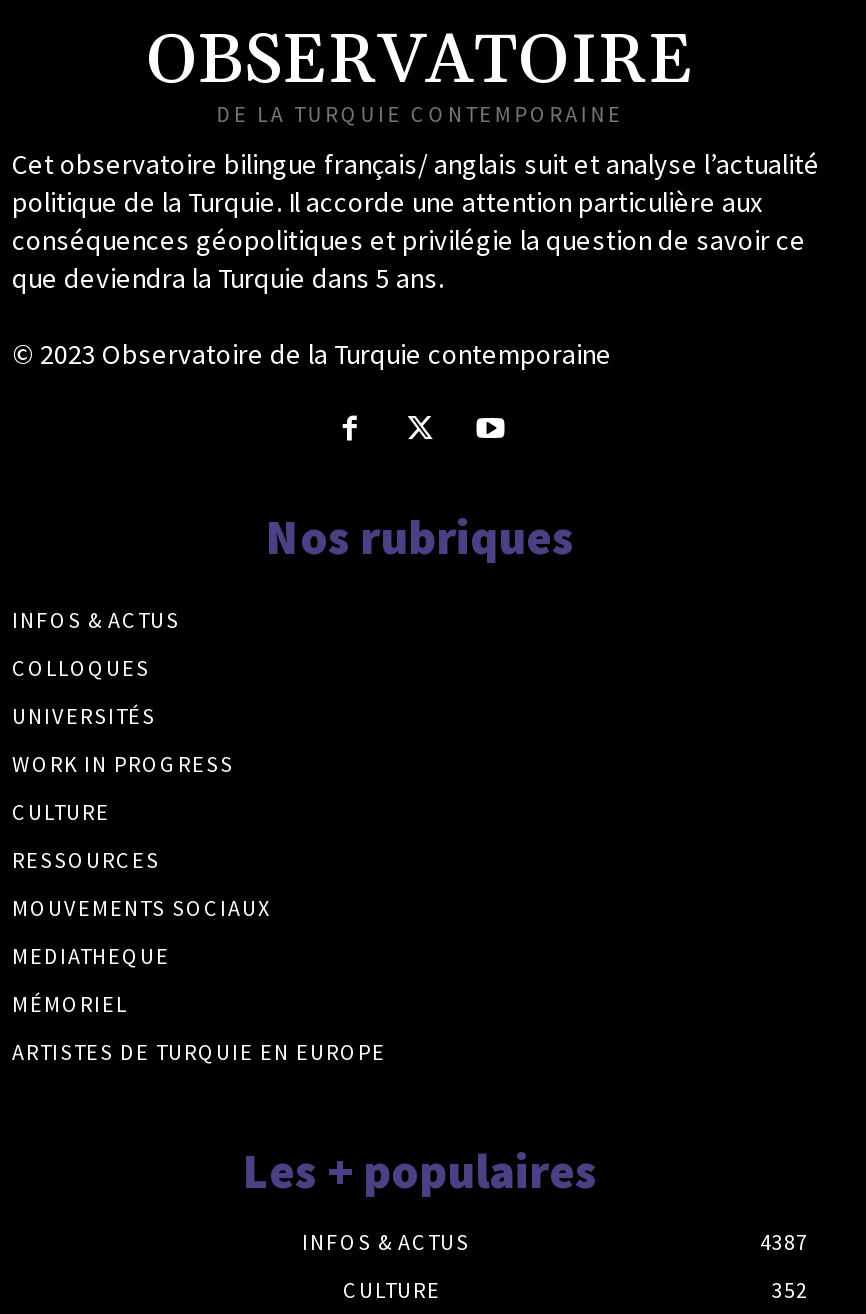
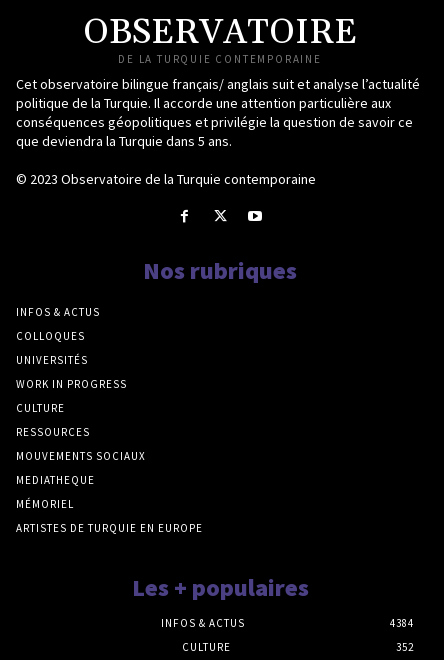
[760,1228,808,1256] 4387 -> [390,616,414,630] 4384

